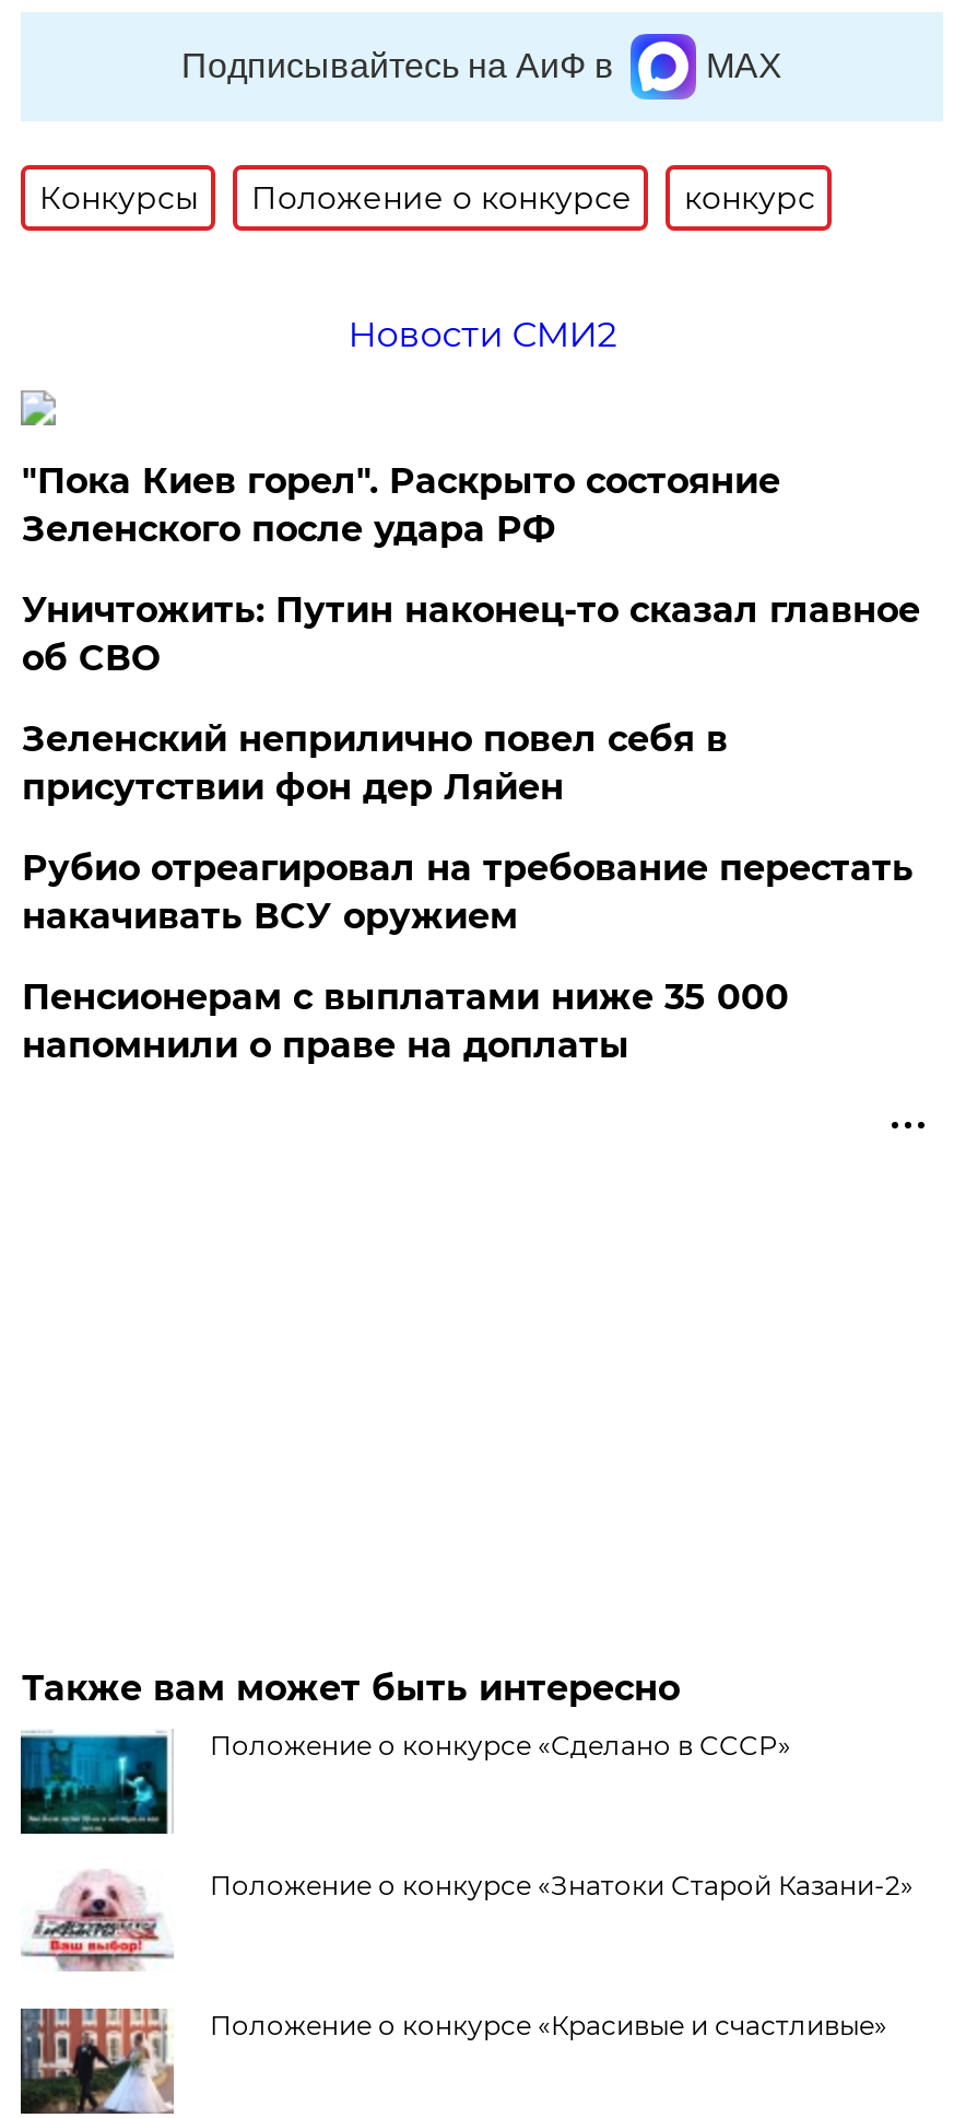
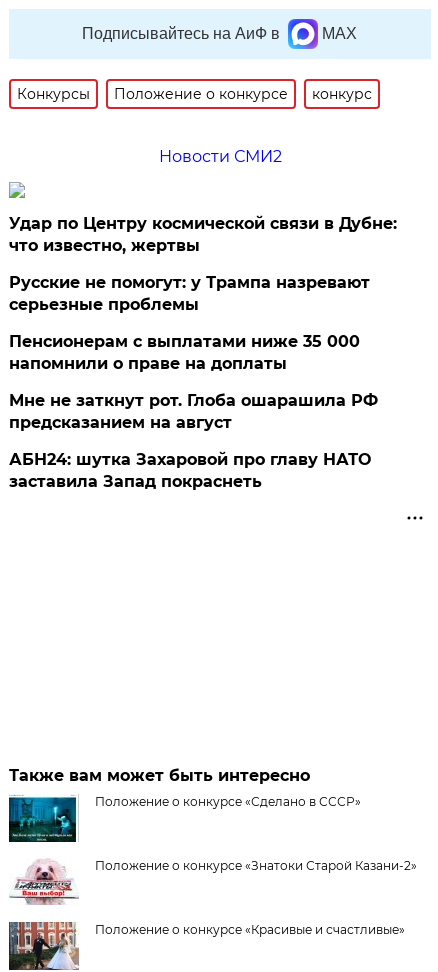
[22,460,920,937] "Пока Киев горел". Раскрыто состояние | Зеленского после удара РФ | Уничтожить: Путин наконец-то сказал главное | об СВО | Зеленский неприлично повел cебя в | присутствии фон дер Ляйен | Рубио отреагировал на требование перестать | накачивать ВСУ оружием -> [9,214,397,314] Удар по Центру космической связи в Дубне: | что известно, жертвы | Русские не помогут: у Трампа назревают | серьезные проблемы
moved [22,976,789,1066] -> [9,332,360,373]: Пенсионерам с выплатами ниже 35 000 | напомнили о праве на доплаты
none -> [9,391,378,491] Мне не заткнут рот. Глоба ошарашила РФ | предсказанием на август | АБН24: шутка Захаровой про главу НАТО | заставила Запад покраснеть

